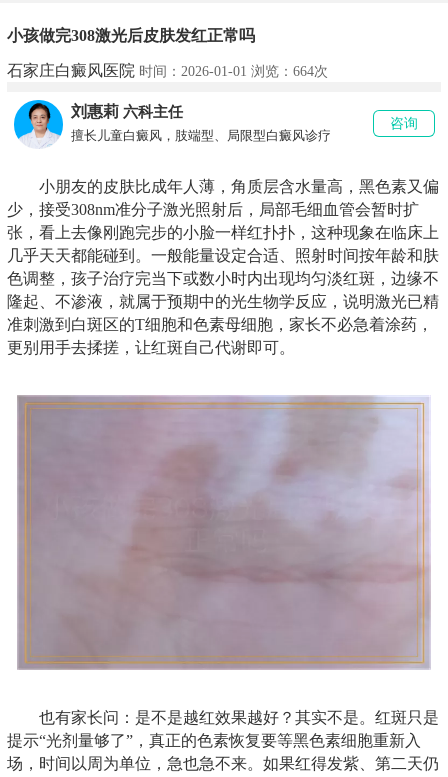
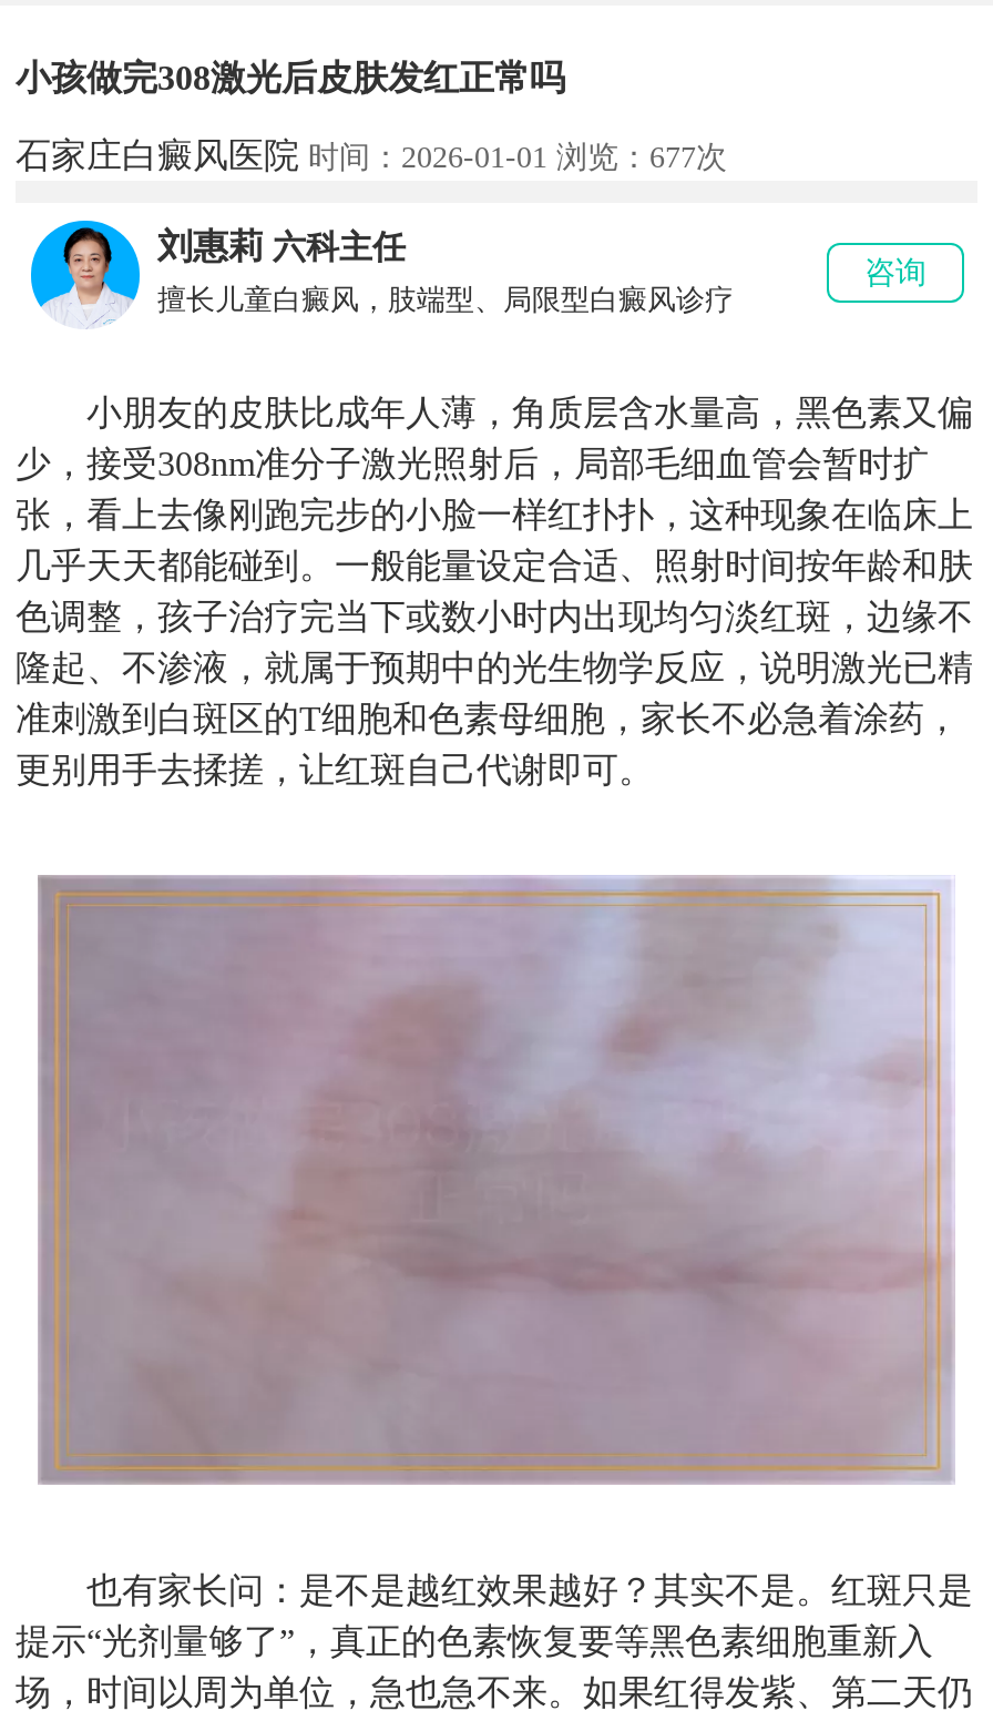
[7,62,328,79] 石家庄白癜风医院时间：2026-01-01 浏览：664次 -> [16,136,727,174] 石家庄白癜风医院时间：2026-01-01 浏览：677次

